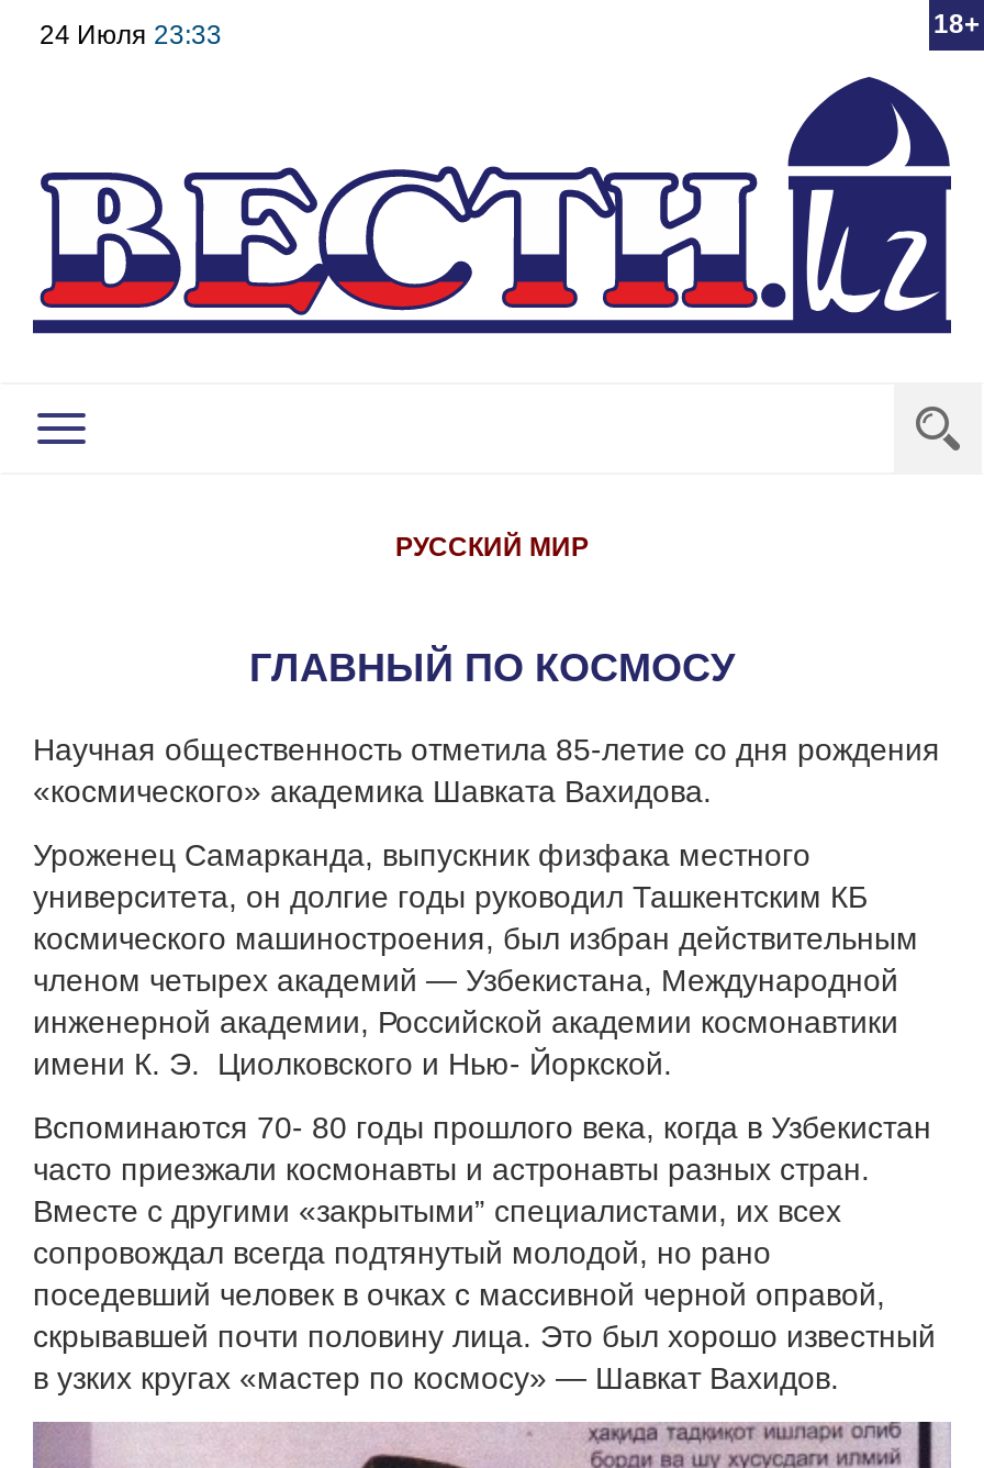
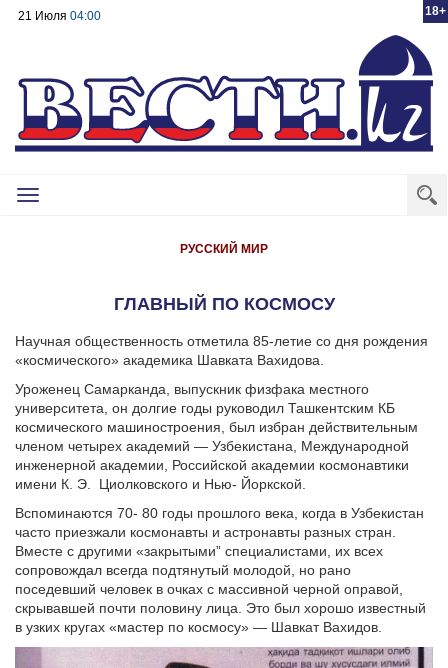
[40,20,222,51] 24 Июля 23:33 -> [18,9,101,23] 21 Июля 04:00

